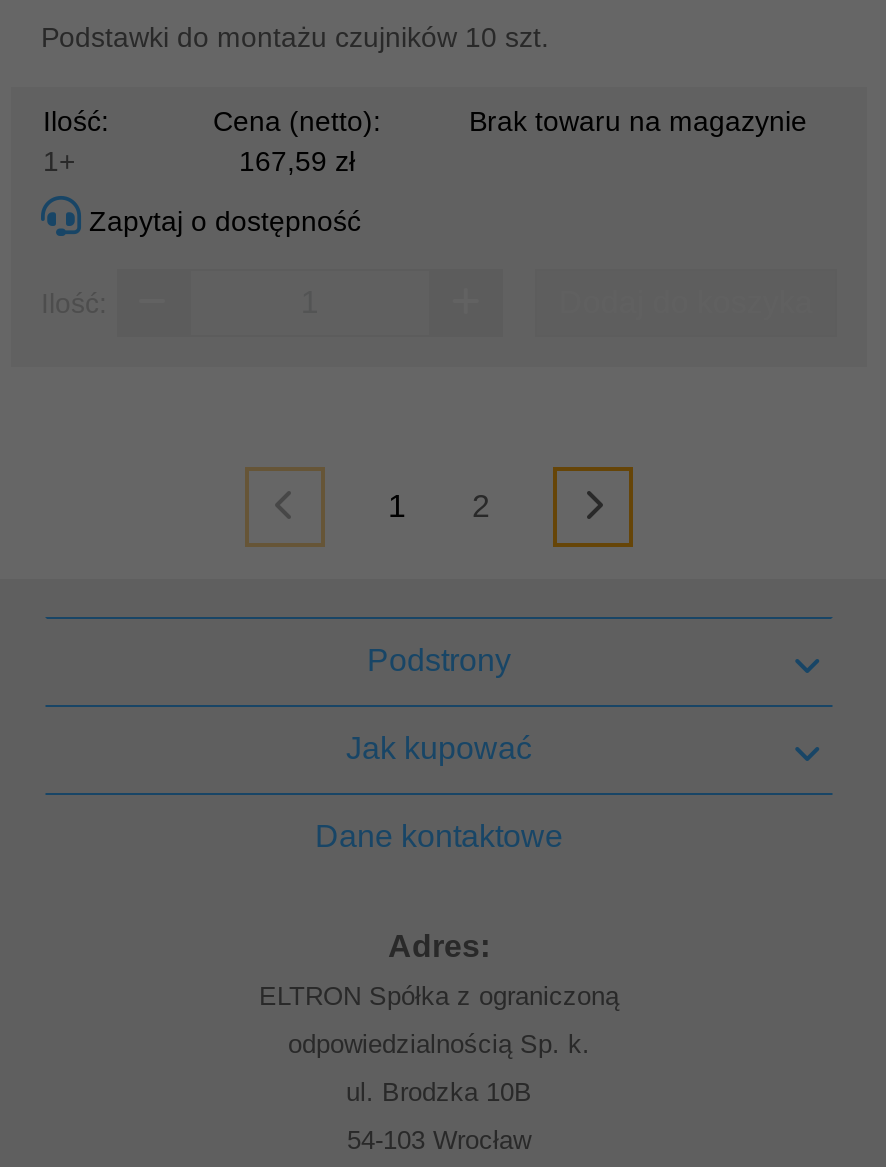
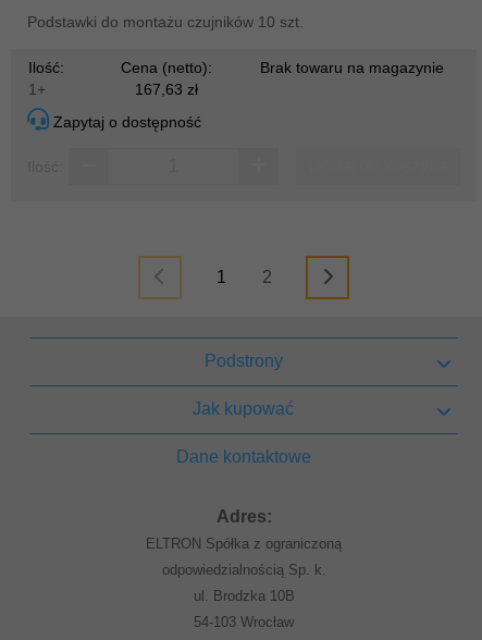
[239,145,355,177] 167,59 zł -> [135,81,198,98] 167,63 zł

